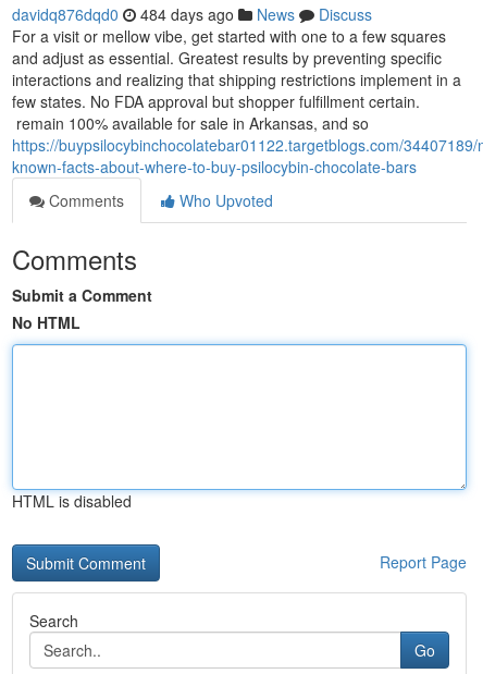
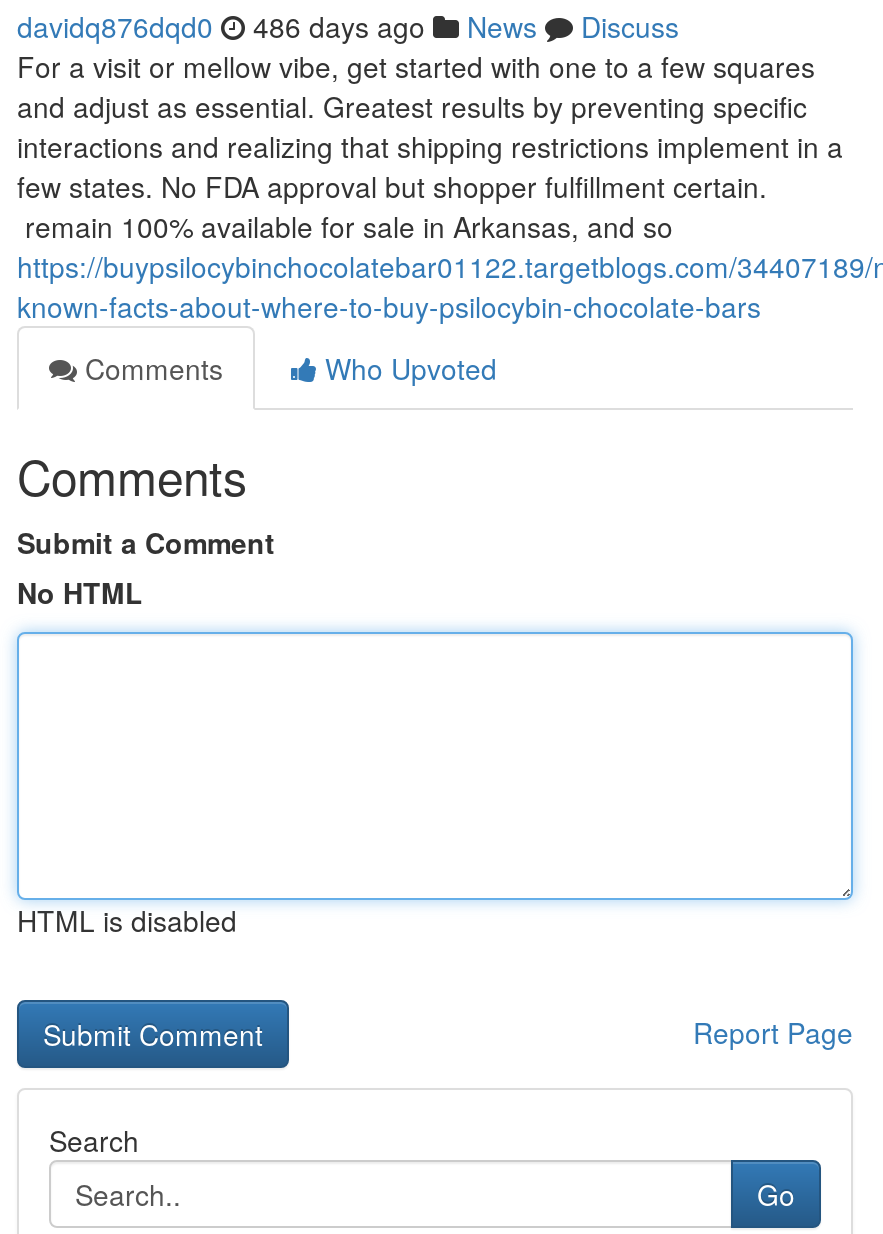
[12,3,372,25] davidq876dqd0 484 days ago News Discuss -> [17,6,679,46] davidq876dqd0 486 days ago News Discuss

